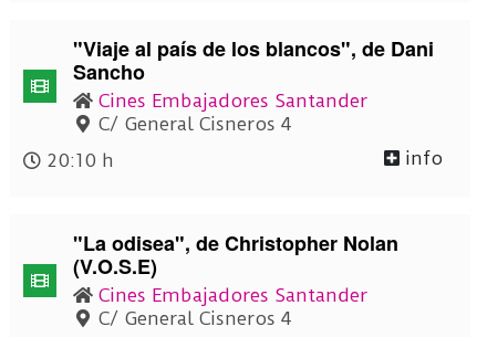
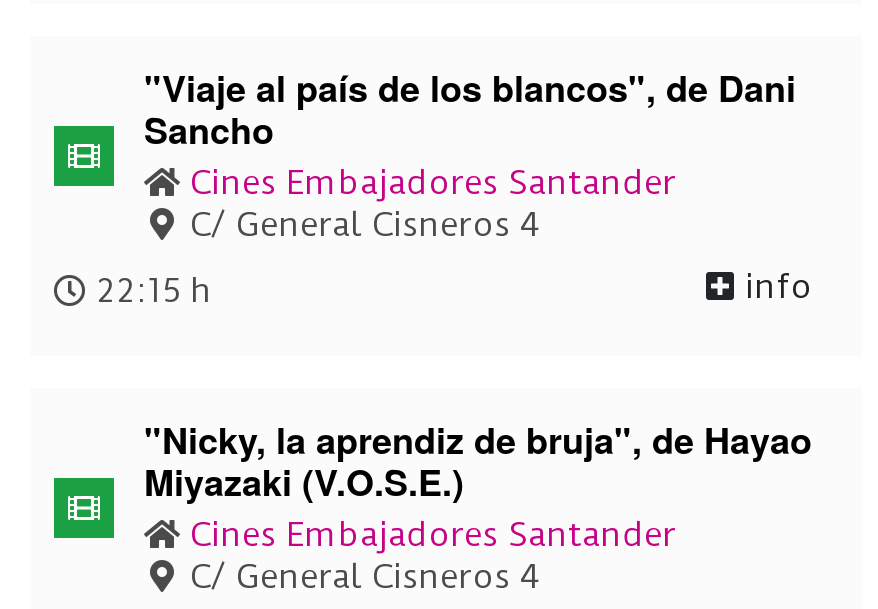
[46,150,114,172] 20:10 h -> [96,271,212,311] 22:15 h
[73,229,398,281] "La odisea", de Christopher Nolan | (V.O.S.E) -> [144,415,812,509] "Nicky, la aprendiz de bruja", de Hayao | Miyazaki (V.O.S.E.)

